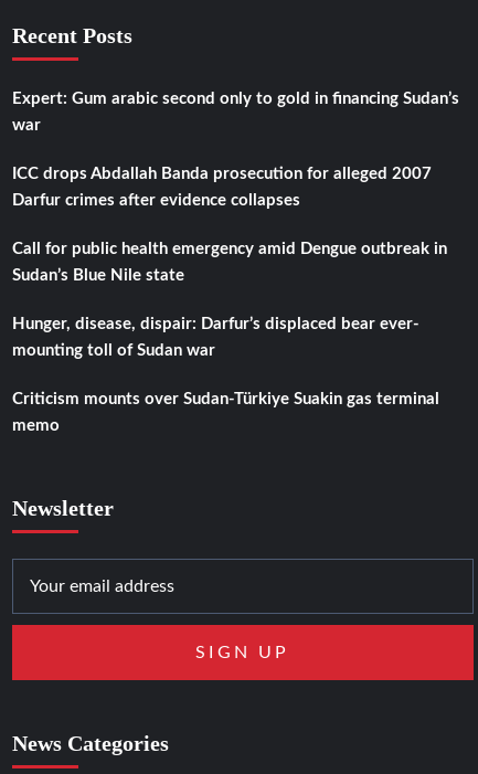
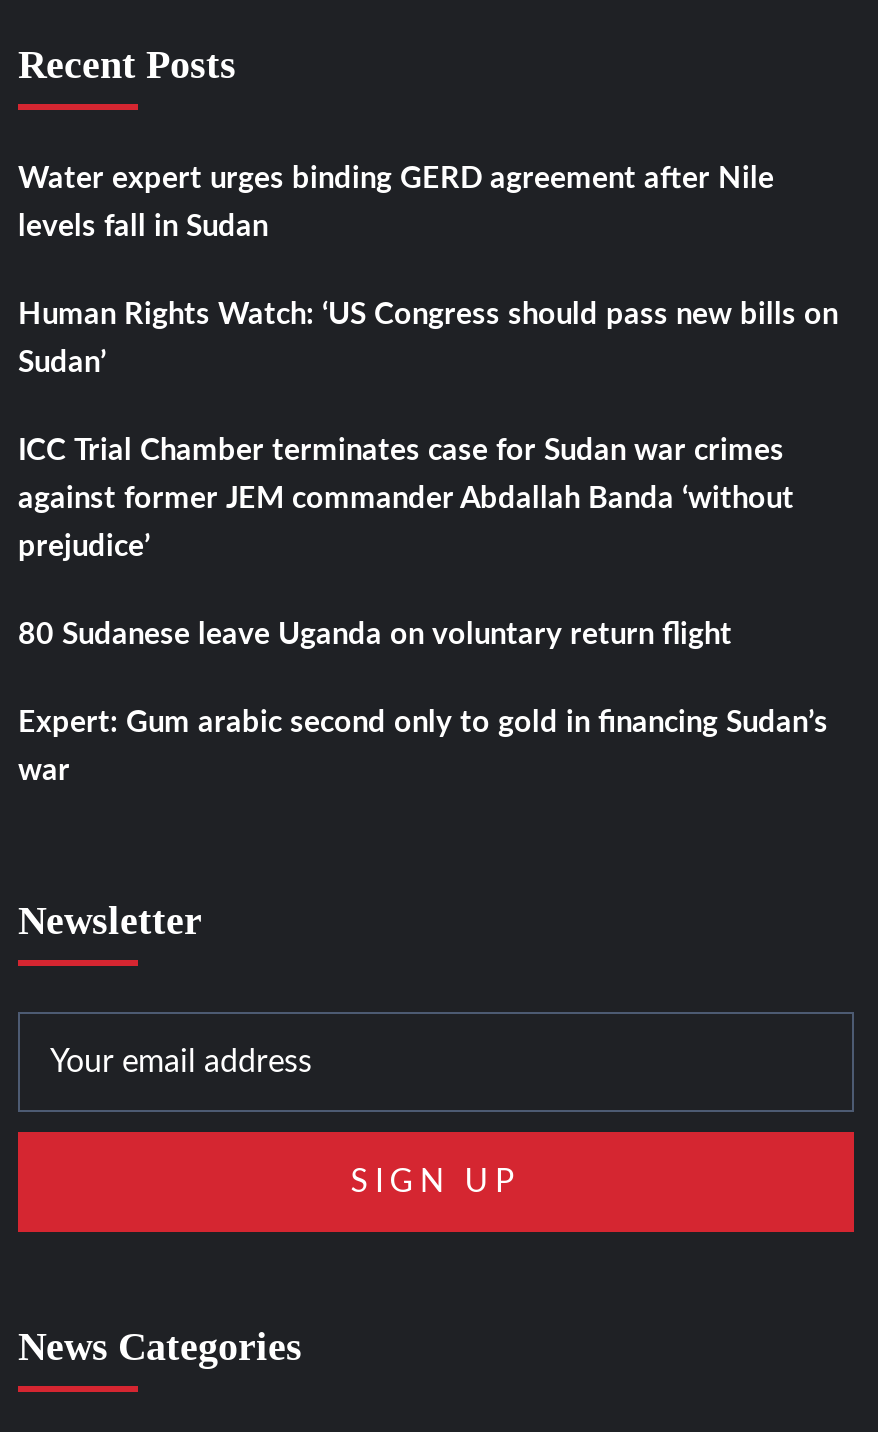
none -> [18,164,838,650] Water expert urges binding GERD agreement after Nile | levels fall in Sudan | Human Rights Watch: ‘US Congress should pass new bills on | Sudan’ | ICC Trial Chamber terminates case for Sudan war crimes | against former JEM commander Abdallah Banda ‘without | prejudice’ | 80 Sudanese leave Uganda on voluntary return flight
moved [12,91,459,134] -> [18,708,828,786]: Expert: Gum arabic second only to gold in financing Sudan’s | war
[12,166,447,434] ICC drops Abdallah Banda prosecution for alleged 2007 | Darfur crimes after evidence collapses | Call for public health emergency amid Dengue outbreak in | Sudan’s Blue Nile state | Hunger, disease, dispair: Darfur’s displaced bear ever- | mounting toll of Sudan war | Criticism mounts over Sudan-Türkiye Suakin gas terminal | memo -> none

